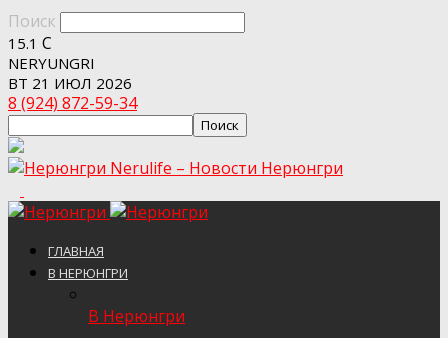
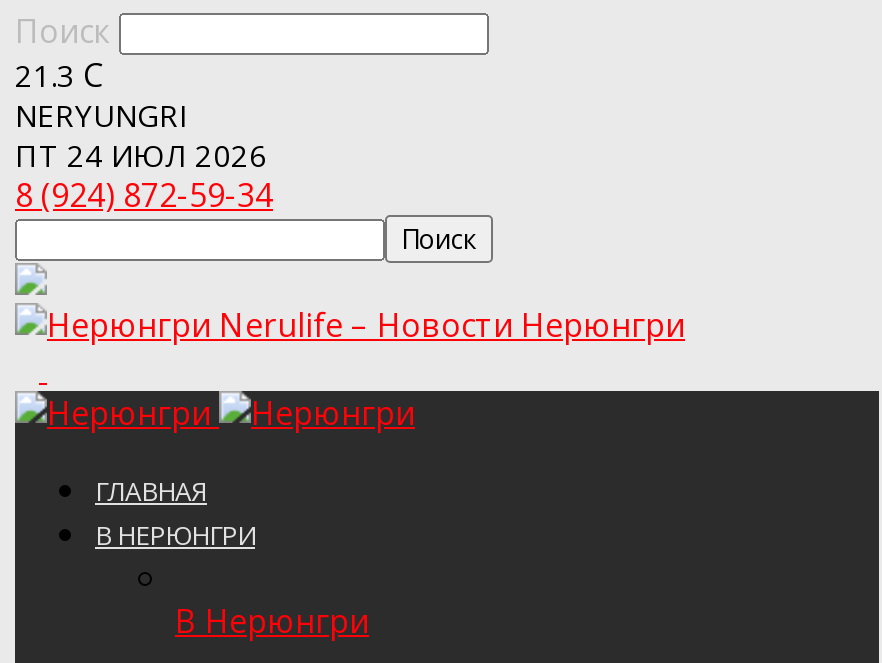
[8,32,52,54] 15.1 C -> [15,53,103,97] 21.3 C
[8,73,132,93] ВТ 21 ИЮЛ 2026 -> [15,135,267,175] ПТ 24 ИЮЛ 2026

